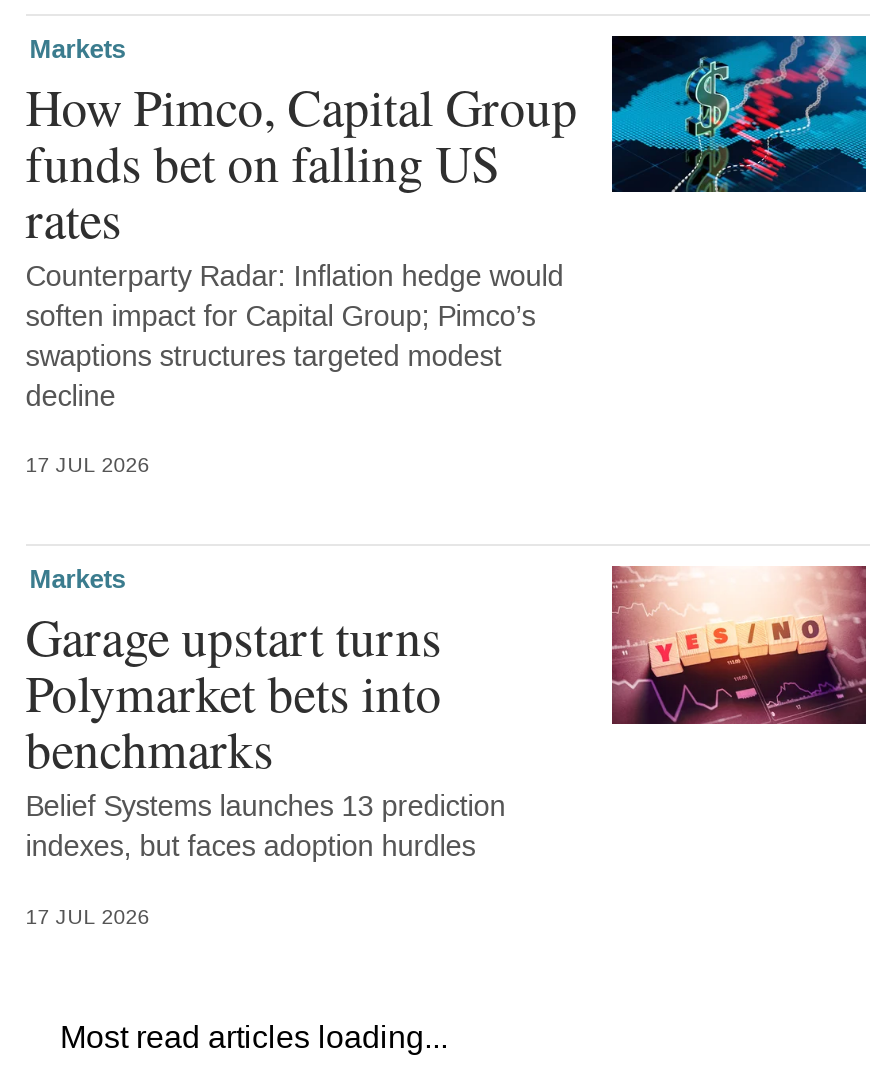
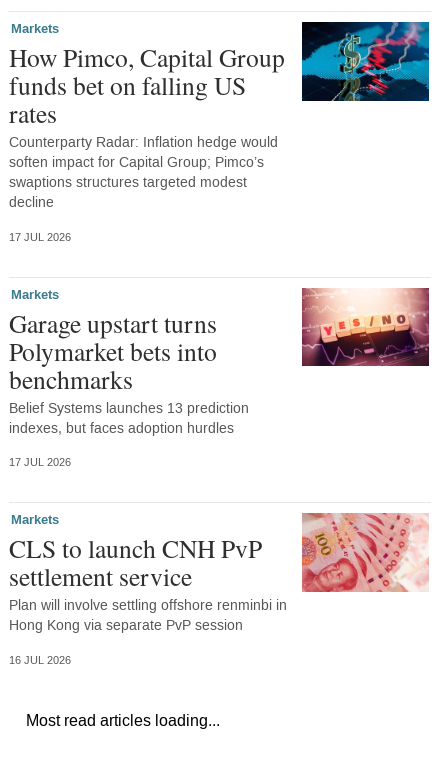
none -> [9,511,429,667] [image] | Markets | CLS to launch CNH PvP | settlement service | Plan will involve settling offshore renminbi in | Hong Kong via separate PvP session | 16 JUL 2026

